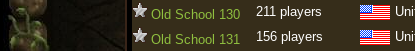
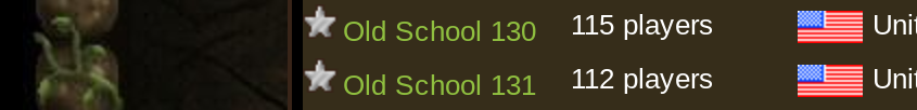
[150,4,321,22] Old School 130 211 players -> [343,9,714,47] Old School 130 115 players
[150,29,322,47] Old School 131 156 players -> [343,63,714,101] Old School 131 112 players

